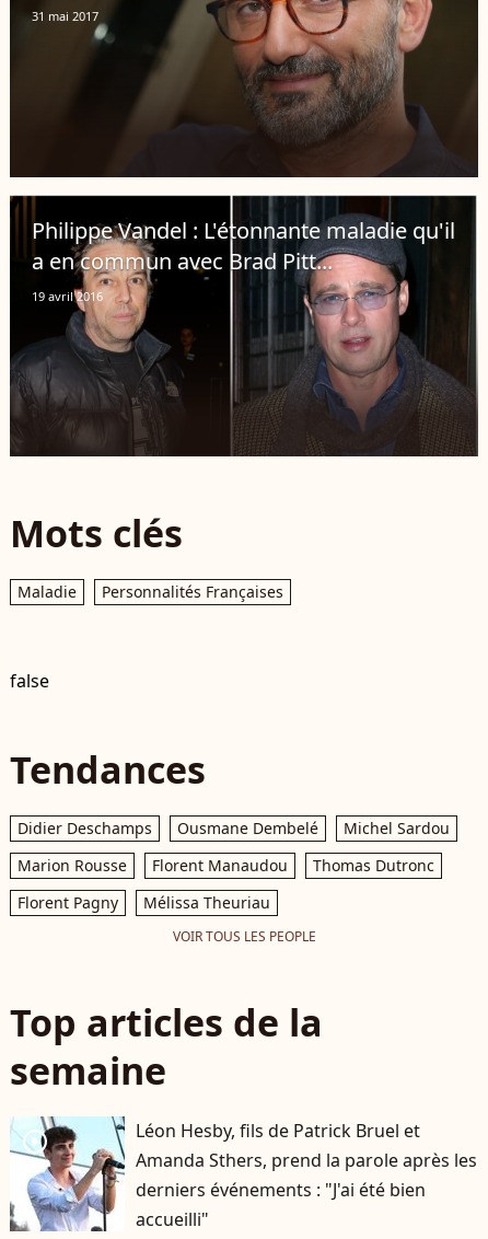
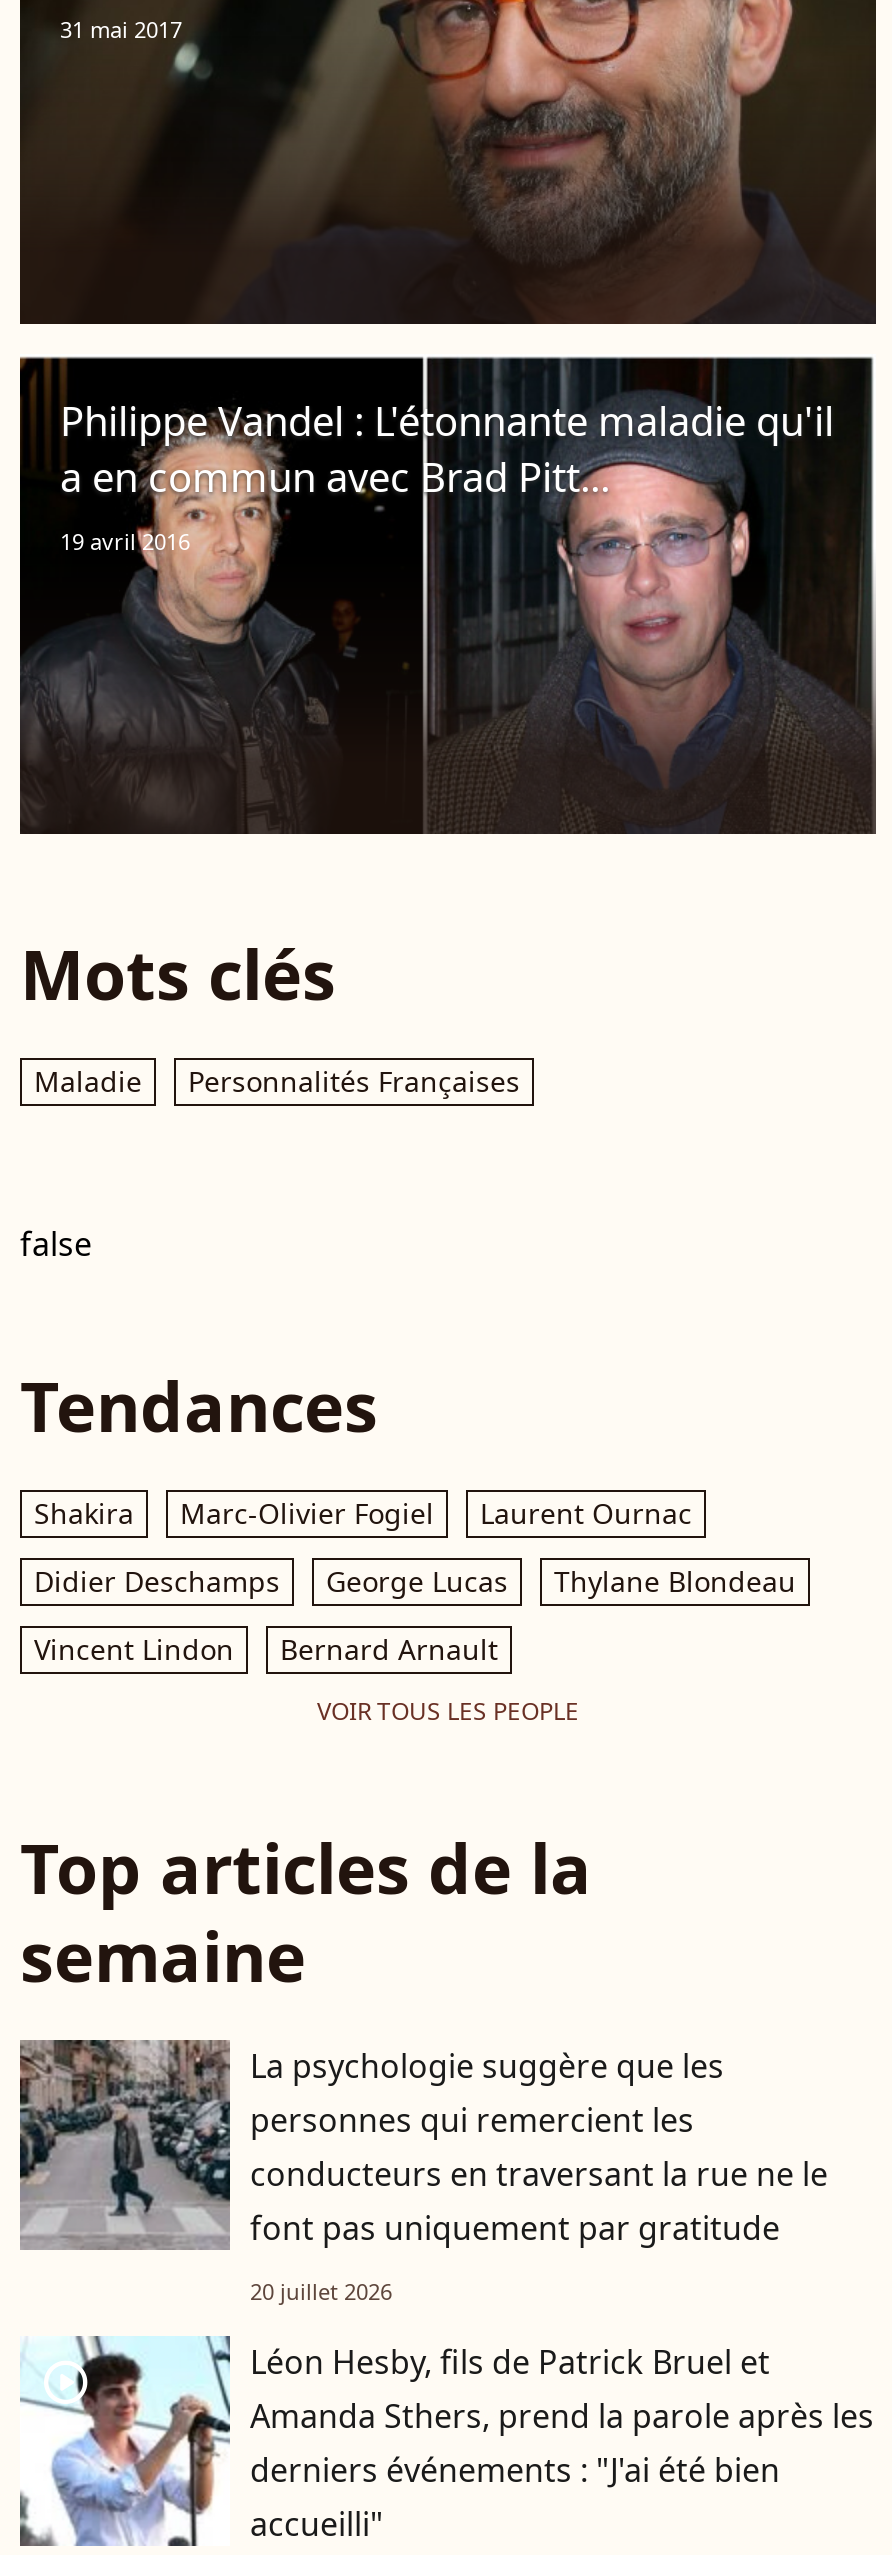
none -> [34,1494,692,1532] Shakira | Marc-Olivier Fogiel | Laurent Ournac
[18,818,450,913] Ousmane Dembelé | Michel Sardou | Marion Rousse | Florent Manaudou | Thomas Dutronc | Florent Pagny | Mélissa Theuriau -> [34,1562,796,1668] George Lucas | Thylane Blondeau | Vincent Lindon | Bernard Arnault
none -> [18,2038,828,2306] [image] | La psychologie suggère que les | personnes qui remercient les | conducteurs en traversant la rue ne le | font pas uniquement par gratitude | 20 juillet 2026

